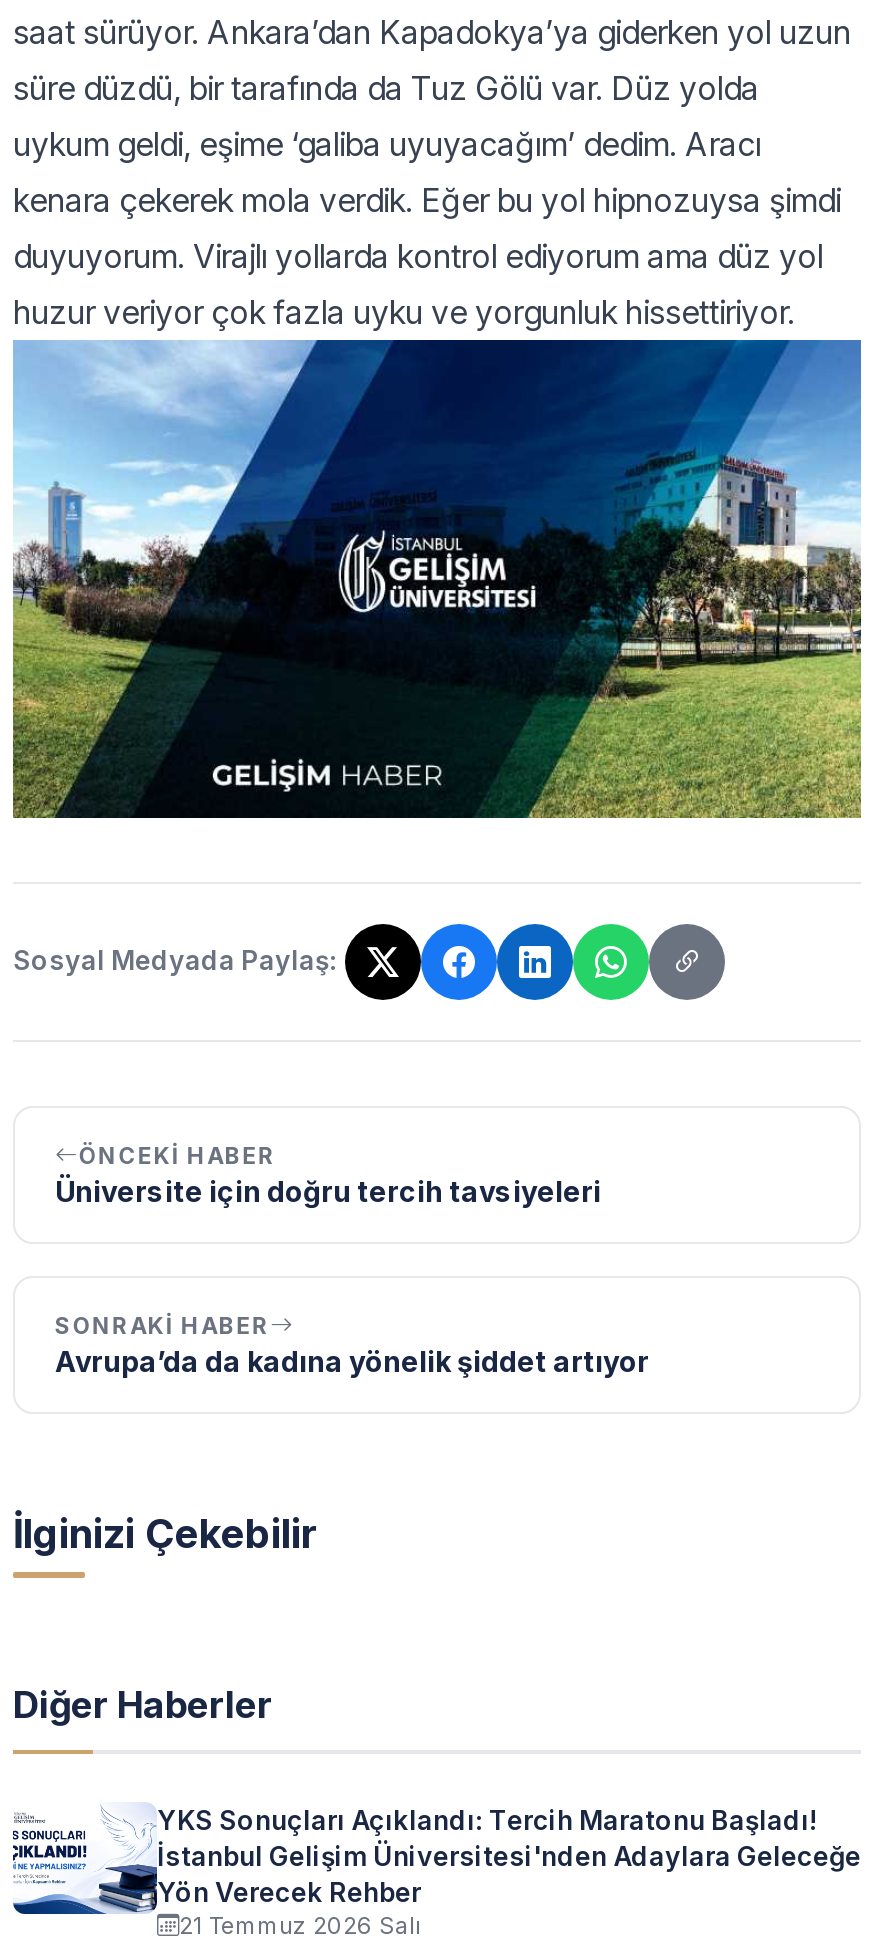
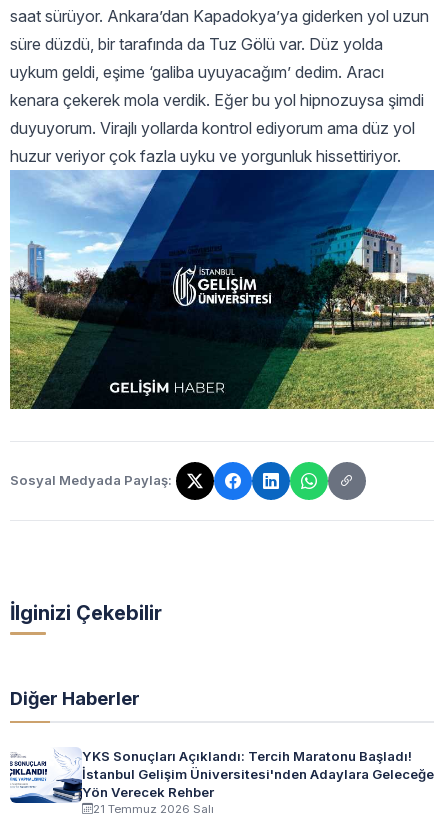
[55,1141,601,1207] ÖNCEKI HABER | Üniversite için doğru tercih tavsiyeleri -> none
[55,1311,649,1377] SONRAKI HABER | Avrupa’da da kadına yönelik şiddet artıyor -> none

